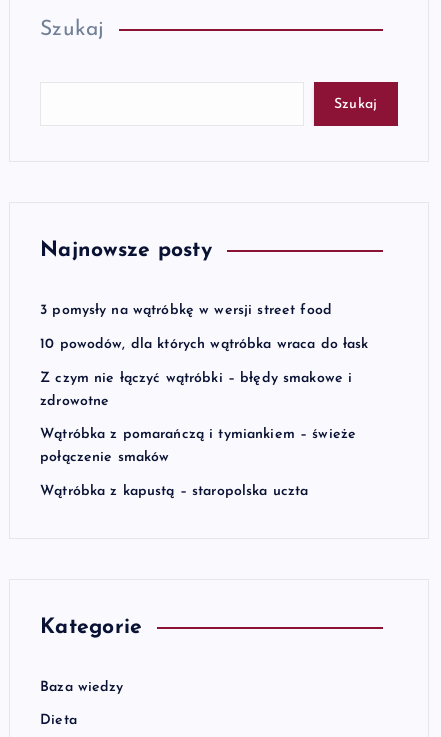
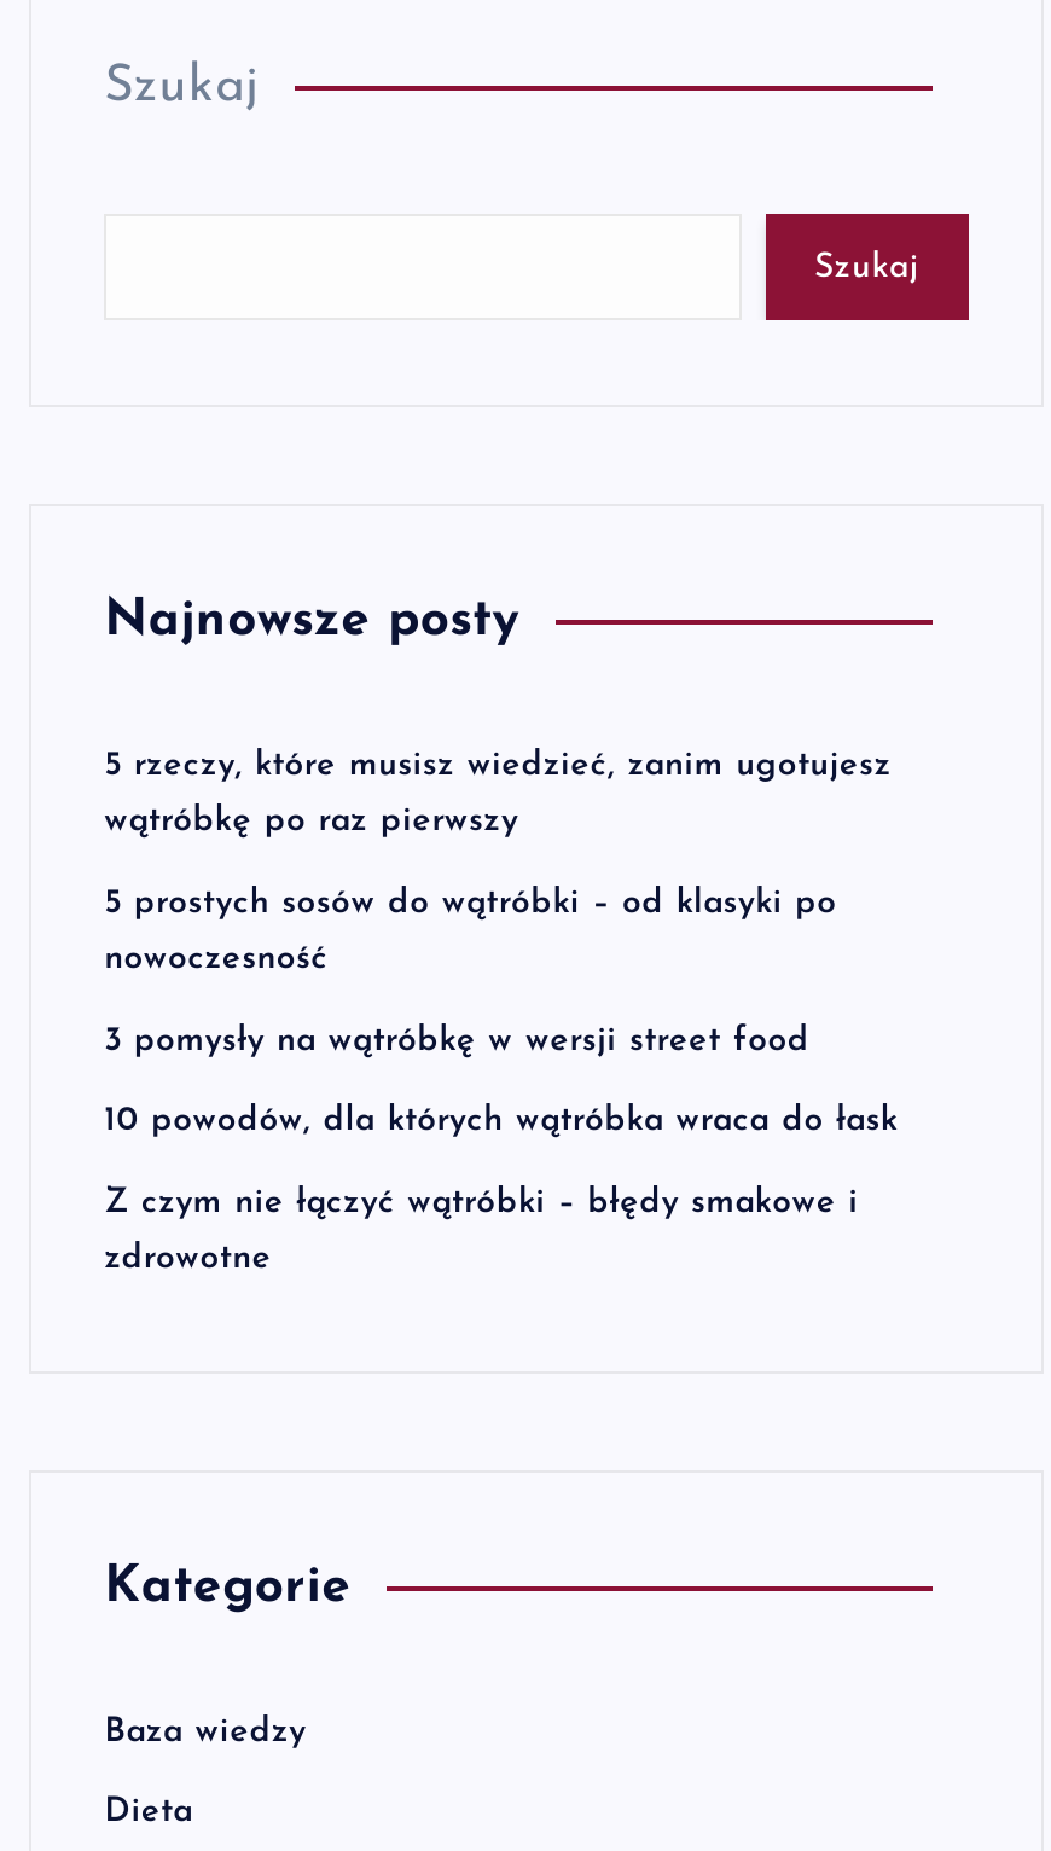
none -> [104,749,891,977] 5 rzeczy, które musisz wiedzieć, zanim ugotujesz | wątróbkę po raz pierwszy | 5 prostych sosów do wątróbki – od klasyki po | nowoczesność
moved [40,303,369,408] -> [104,1022,898,1276]: 3 pomysły na wątróbkę w wersji street food | 10 powodów, dla których wątróbka wraca do łask | Z czym nie łączyć wątróbki – błędy smakowe i | zdrowotne
[40,427,356,499] Wątróbka z pomarańczą i tymiankiem – świeże | połączenie smaków | Wątróbka z kapustą – staropolska uczta -> none

